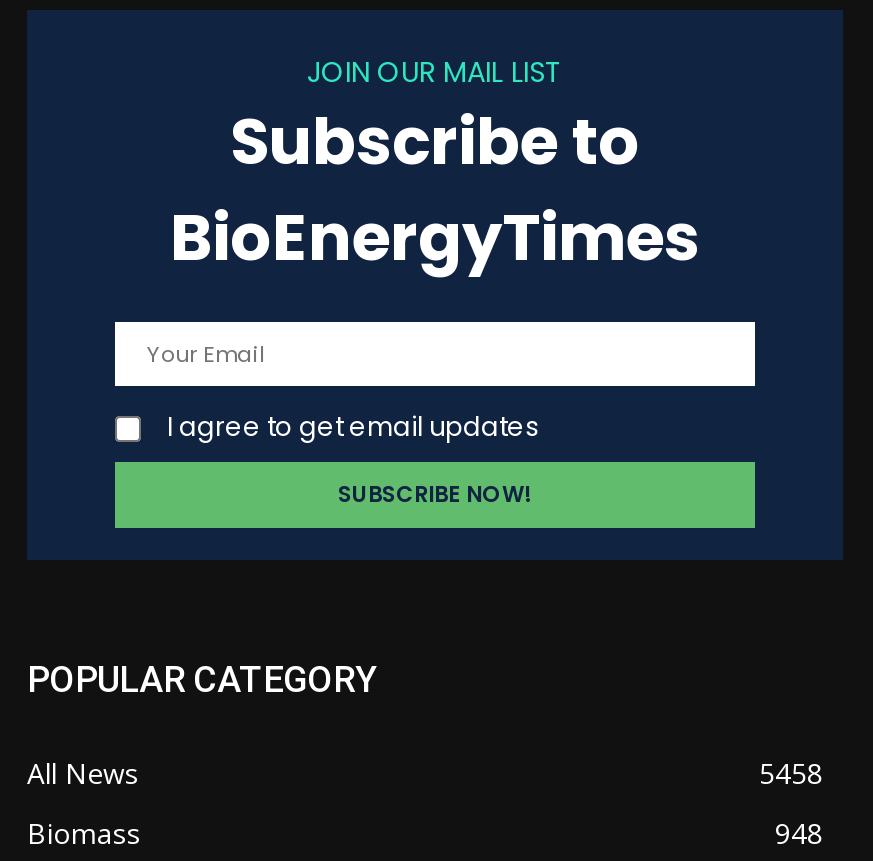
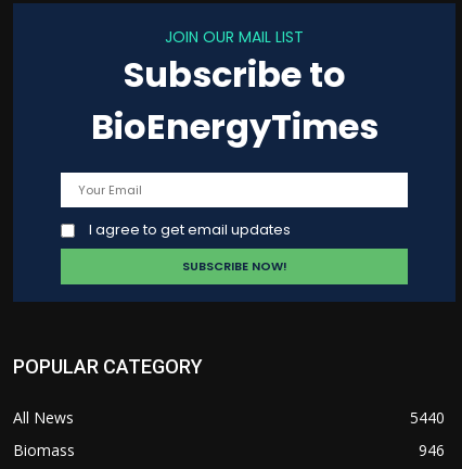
[759,755,823,793] 5458 -> [410,407,445,428] 5440
[775,815,823,853] 948 -> [419,440,445,461] 946

